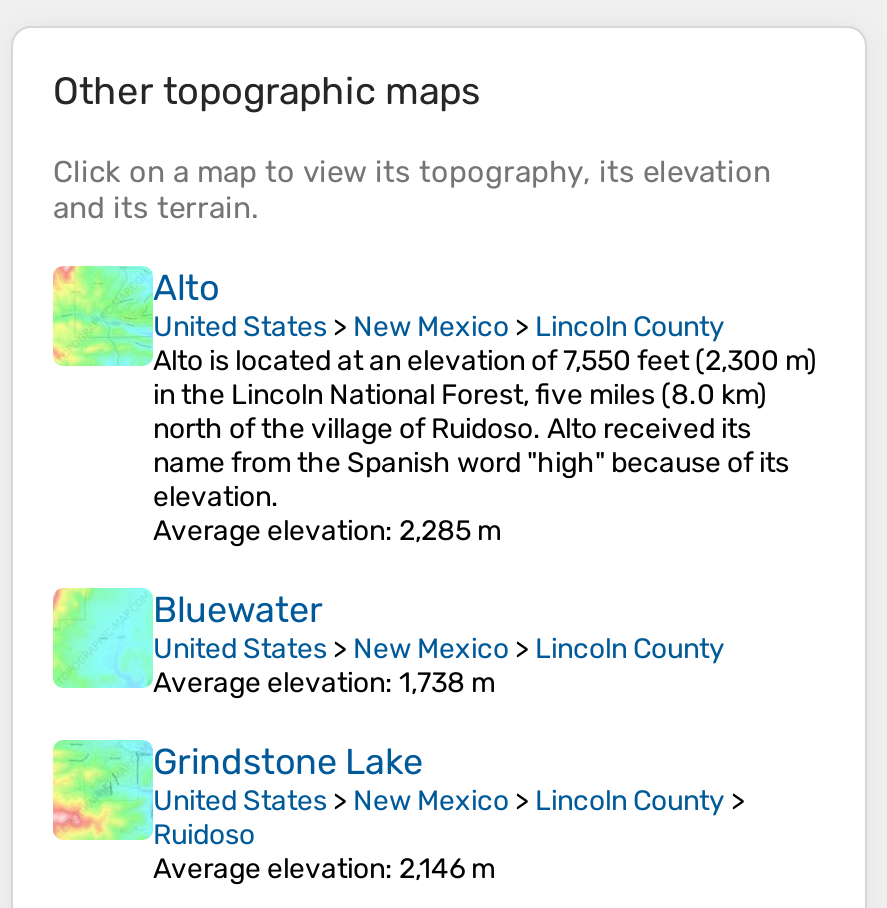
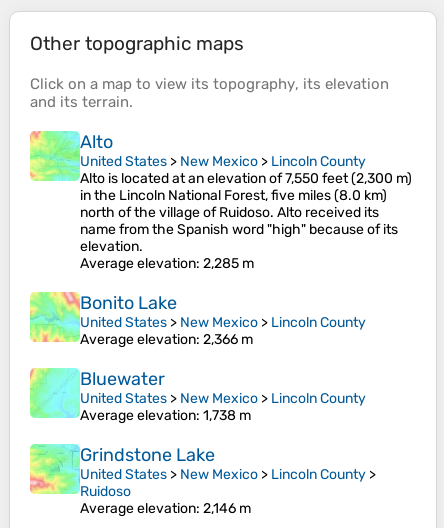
none -> [29,291,366,348] [image] | Bonito Lake | United States > New Mexico > Lincoln County | Average elevation: 2,366 m

